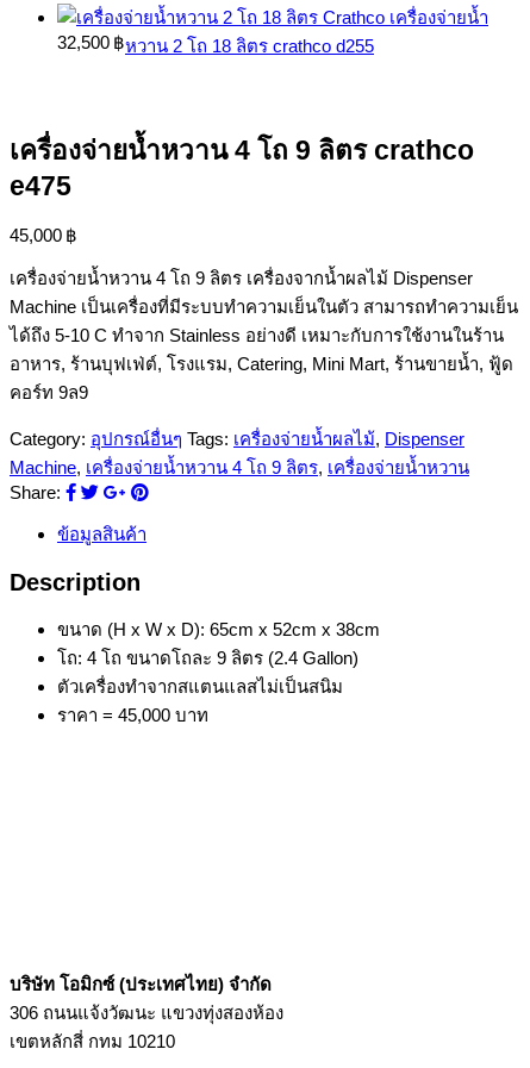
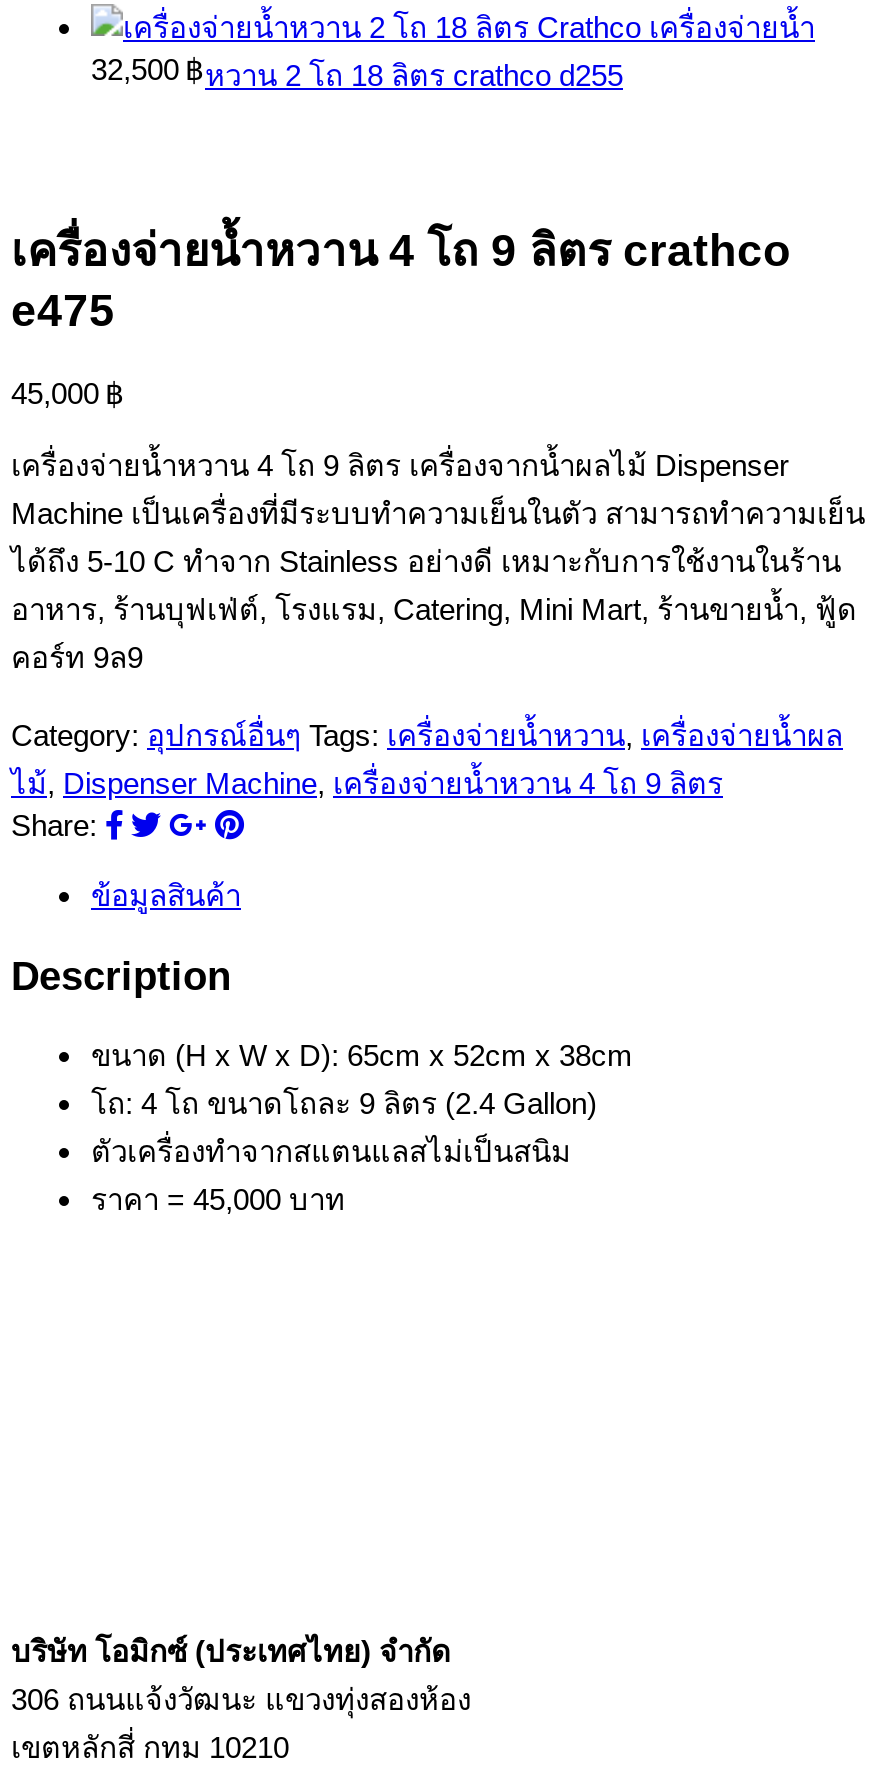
[10,429,469,477] Category:อุปกรณ์อื่นๆ Tags:เครื่องจ่ายน้ำผลไม้, Dispenser | Machine,เครื่องจ่ายน้ำหวาน 4 โถ 9 ลิตร,เครื่องจ่ายน้ำหวาน -> [11,718,843,800] Category:อุปกรณ์อื่นๆ Tags:เครื่องจ่ายน้ำหวาน,เครื่องจ่ายน้ำผล | ไม้, Dispenser Machine,เครื่องจ่ายน้ำหวาน 4 โถ 9 ลิตร

